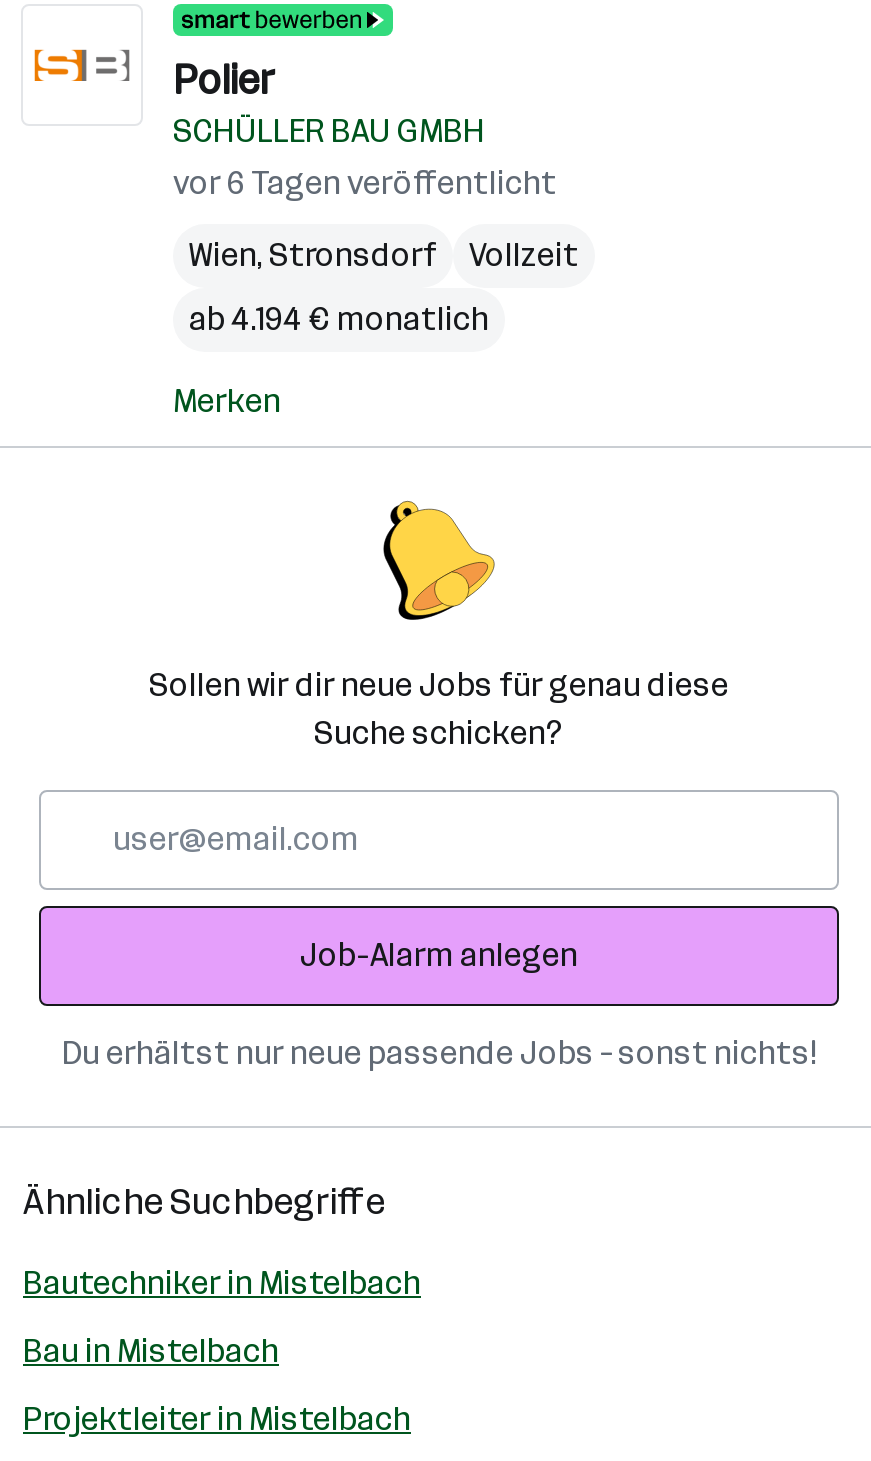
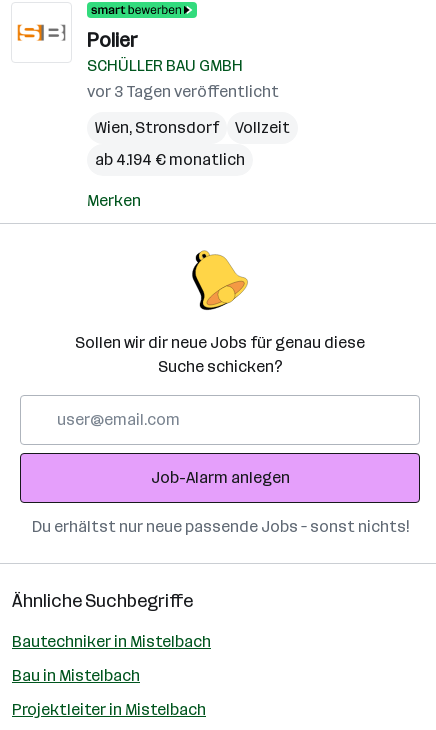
[173,164,557,202] vor 6 Tagen veröffentlicht -> [87,82,279,101] vor 3 Tagen veröffentlicht

